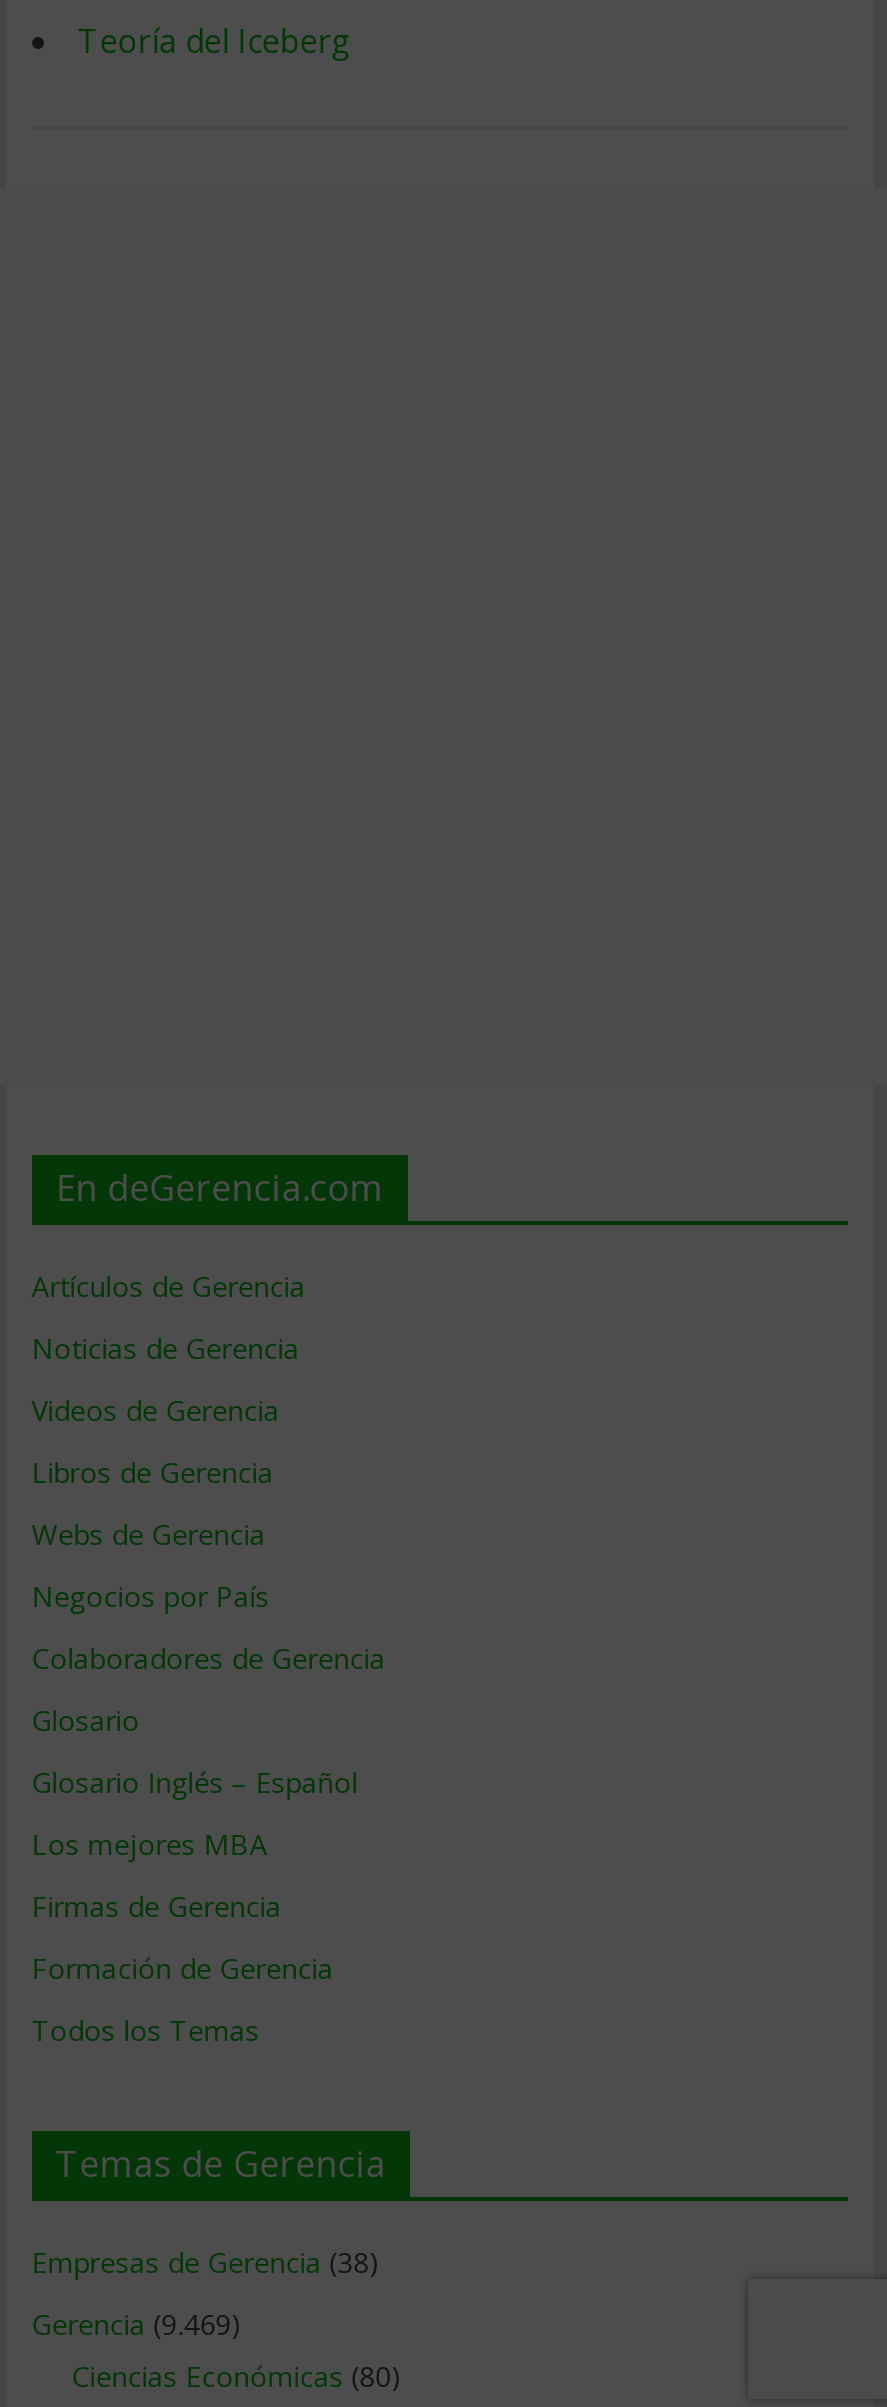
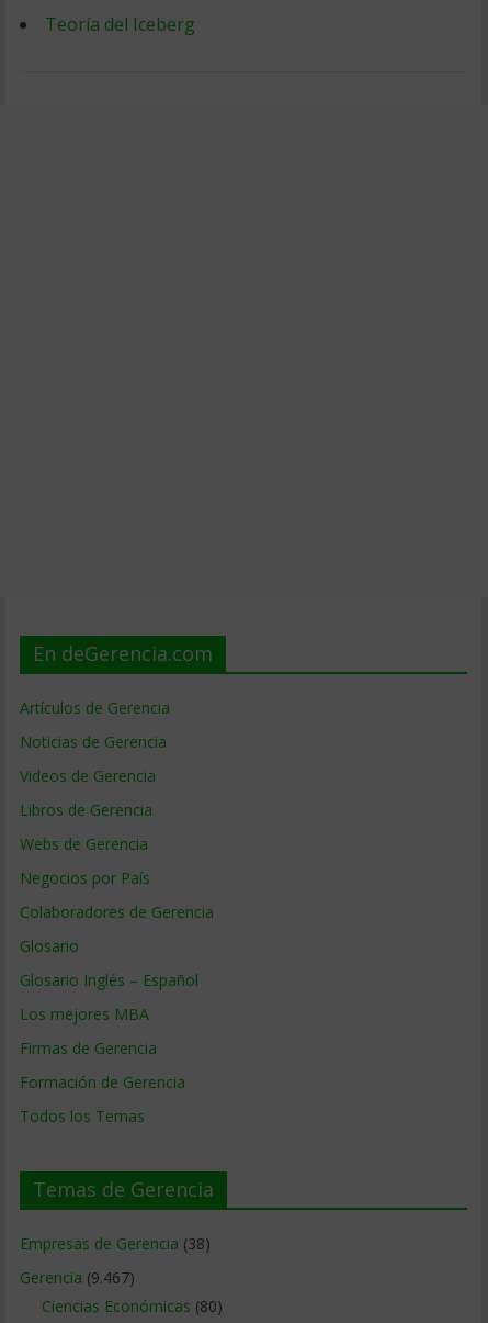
[32,2304,242,2342] Gerencia (9.469) -> [20,1267,135,1287] Gerencia (9.467)

